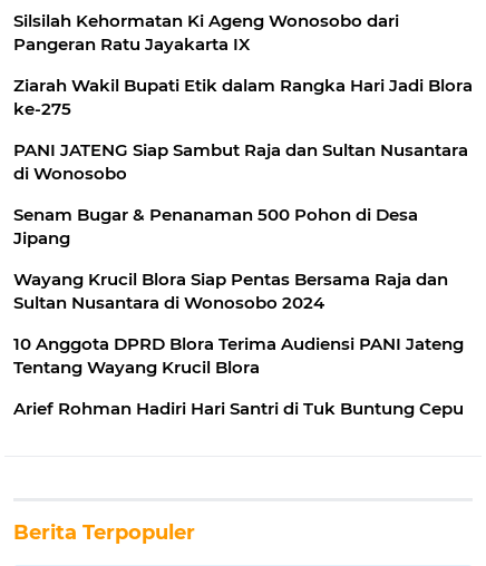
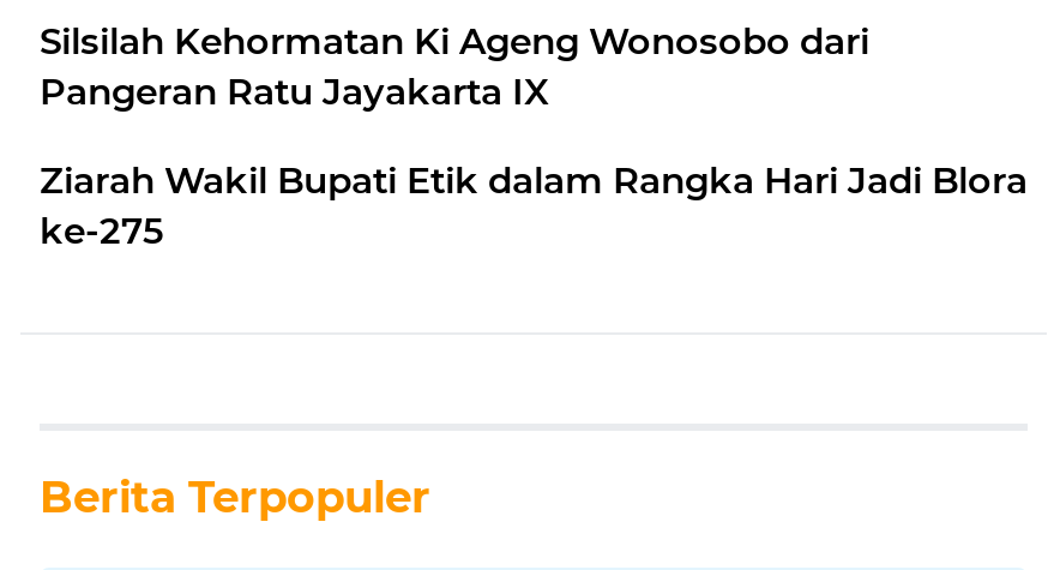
[13,139,468,419] PANI JATENG Siap Sambut Raja dan Sultan Nusantara | di Wonosobo | Senam Bugar & Penanaman 500 Pohon di Desa | Jipang | Wayang Krucil Blora Siap Pentas Bersama Raja dan | Sultan Nusantara di Wonosobo 2024 | 10 Anggota DPRD Blora Terima Audiensi PANI Jateng | Tentang Wayang Krucil Blora | Arief Rohman Hadiri Hari Santri di Tuk Buntung Cepu -> none

